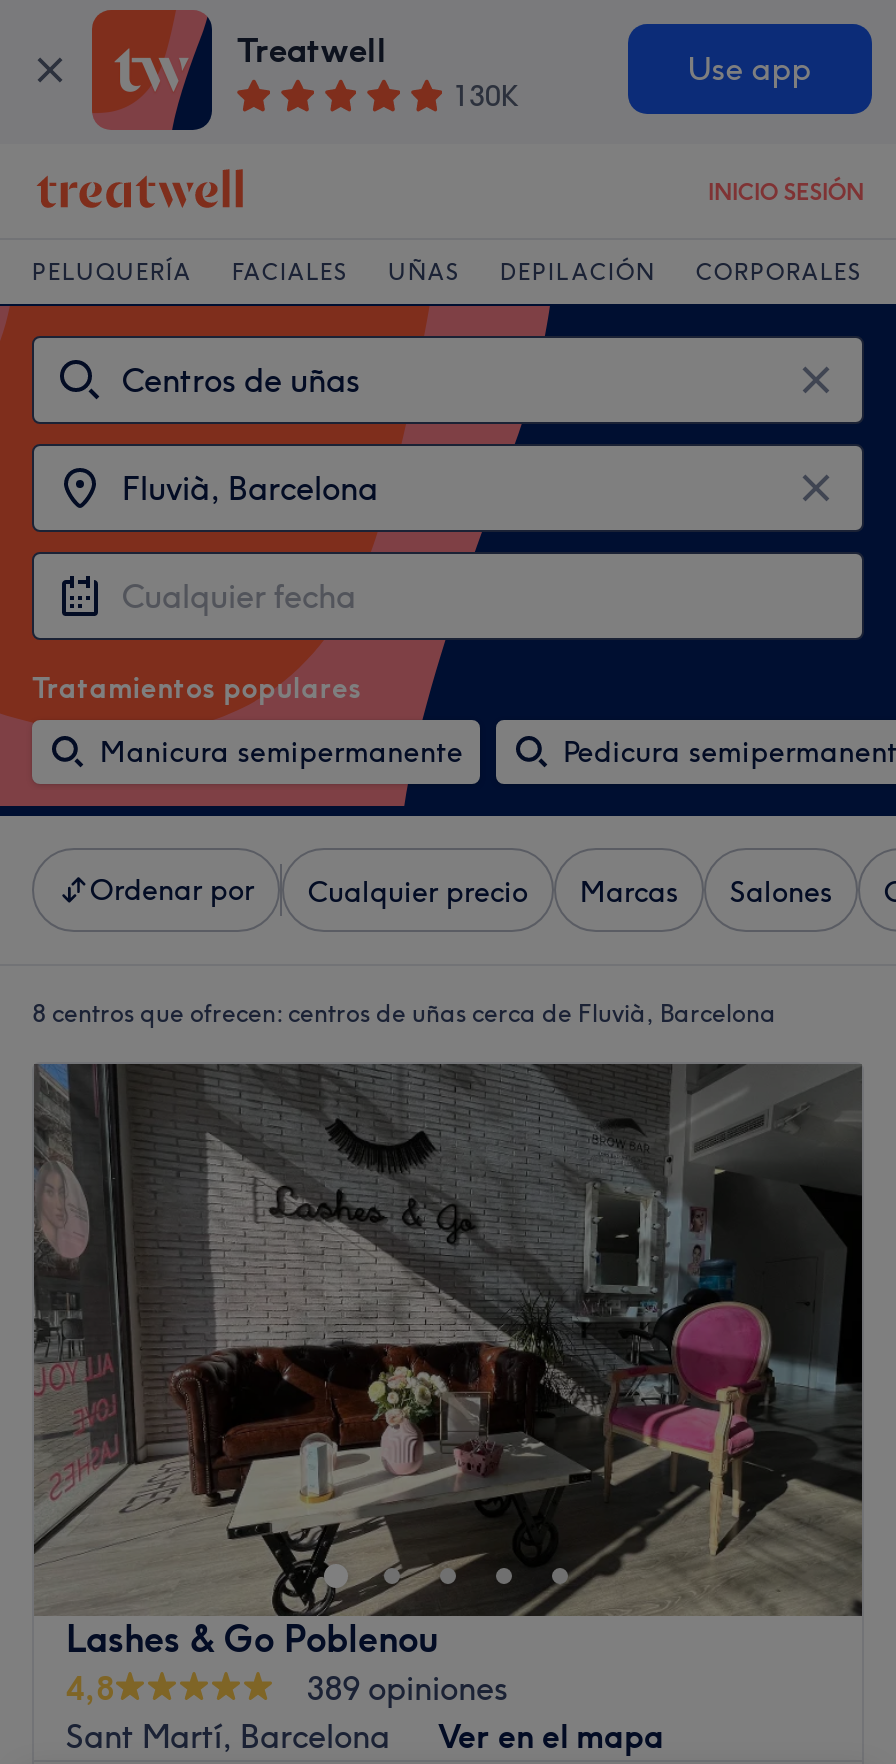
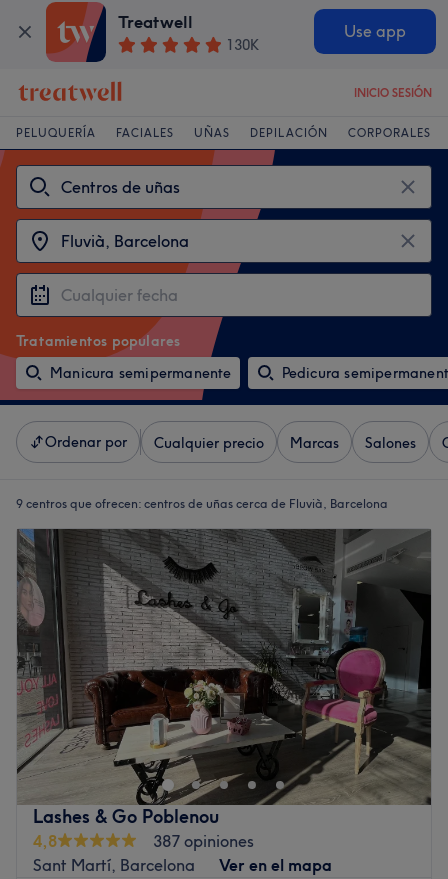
[32,998,776,1028] 8 centros que ofrecen: centros de uñas cerca de Fluvià, Barcelona -> [16,496,388,511] 9 centros que ofrecen: centros de uñas cerca de Fluvià, Barcelona
[306,1668,508,1708] 389 opiniones -> [153,831,254,851] 387 opiniones

